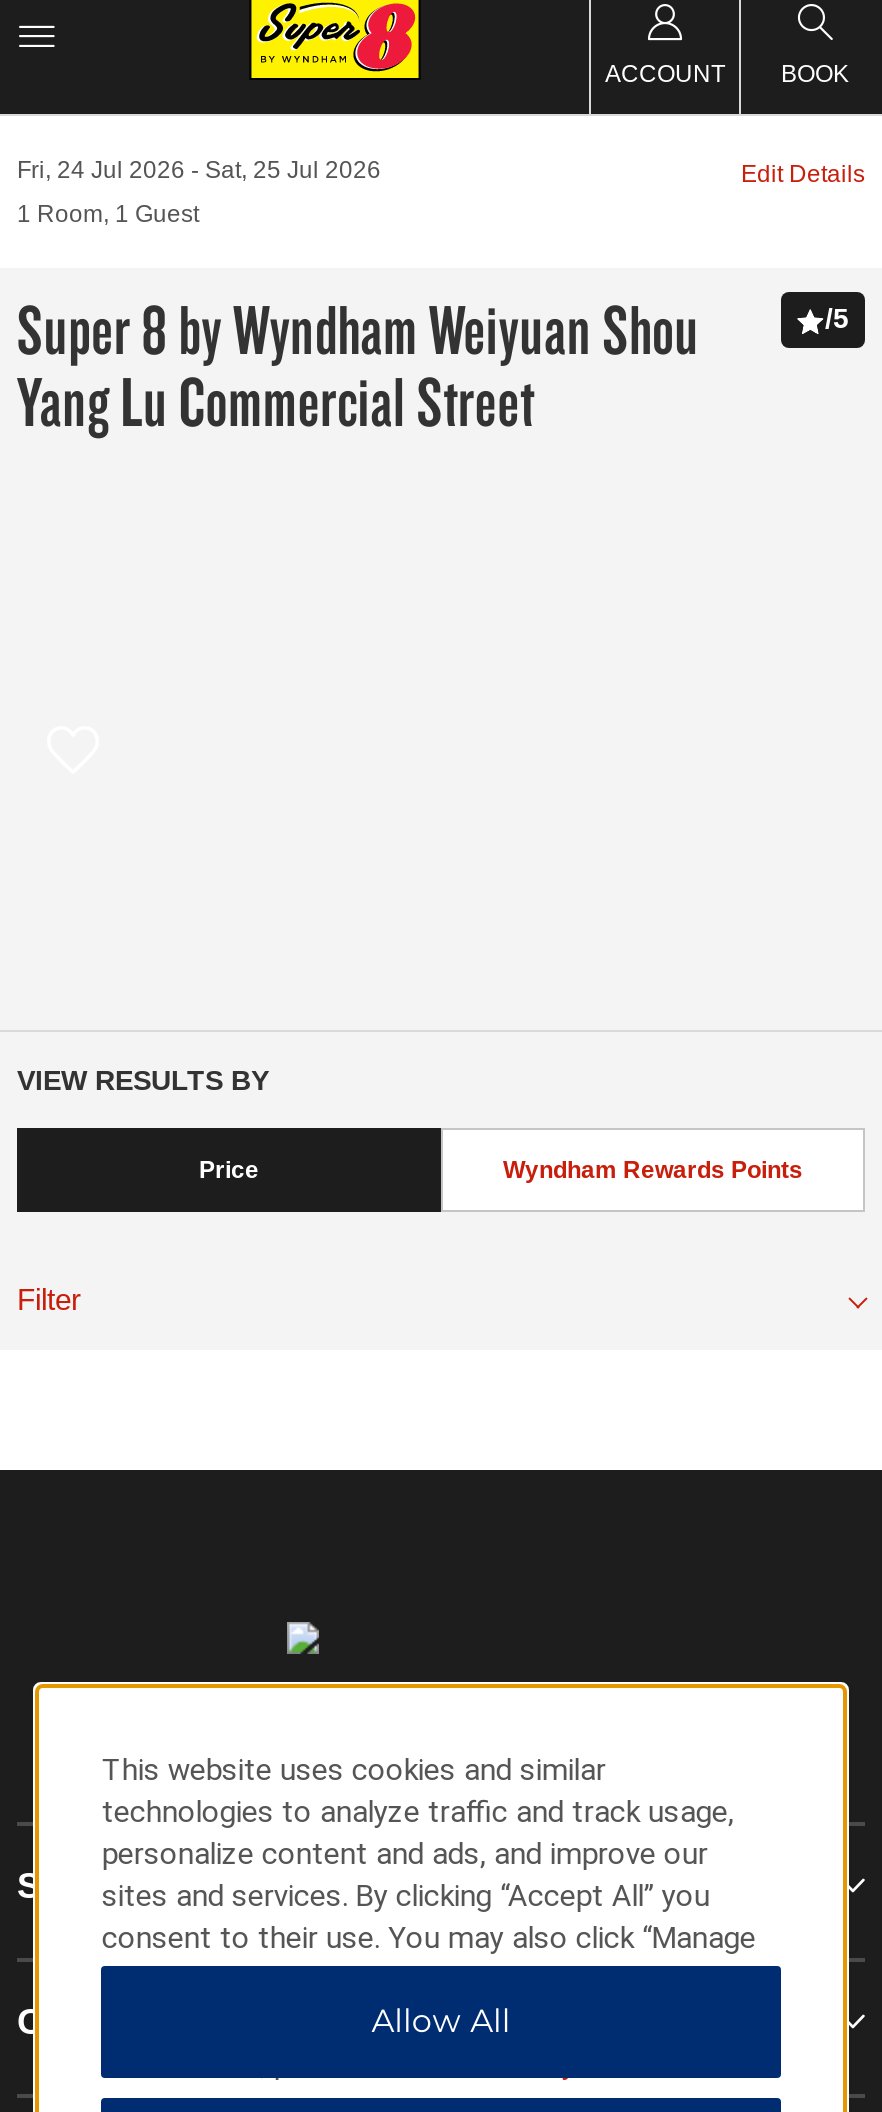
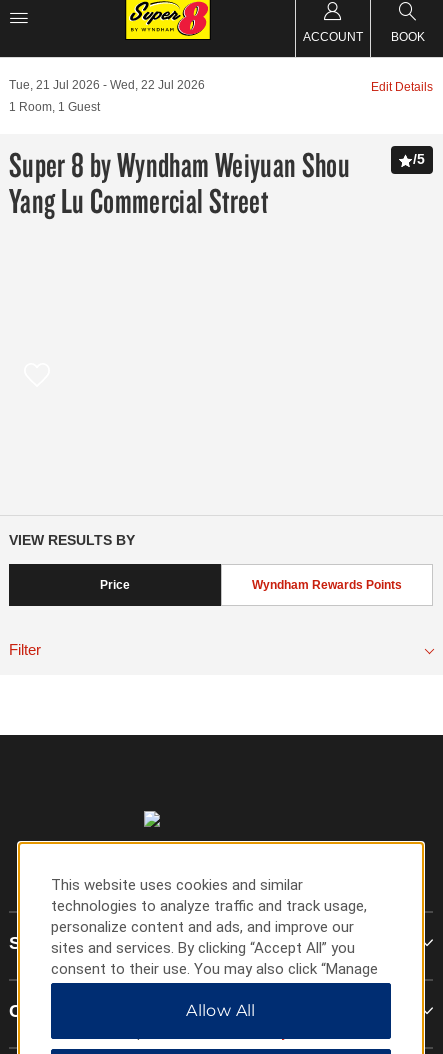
[17,156,185,184] Fri, 24 Jul 2026 -> [9,78,100,92] Tue, 21 Jul 2026
[205,156,381,184] Sat, 25 Jul 2026 -> [110,78,205,92] Wed, 22 Jul 2026

